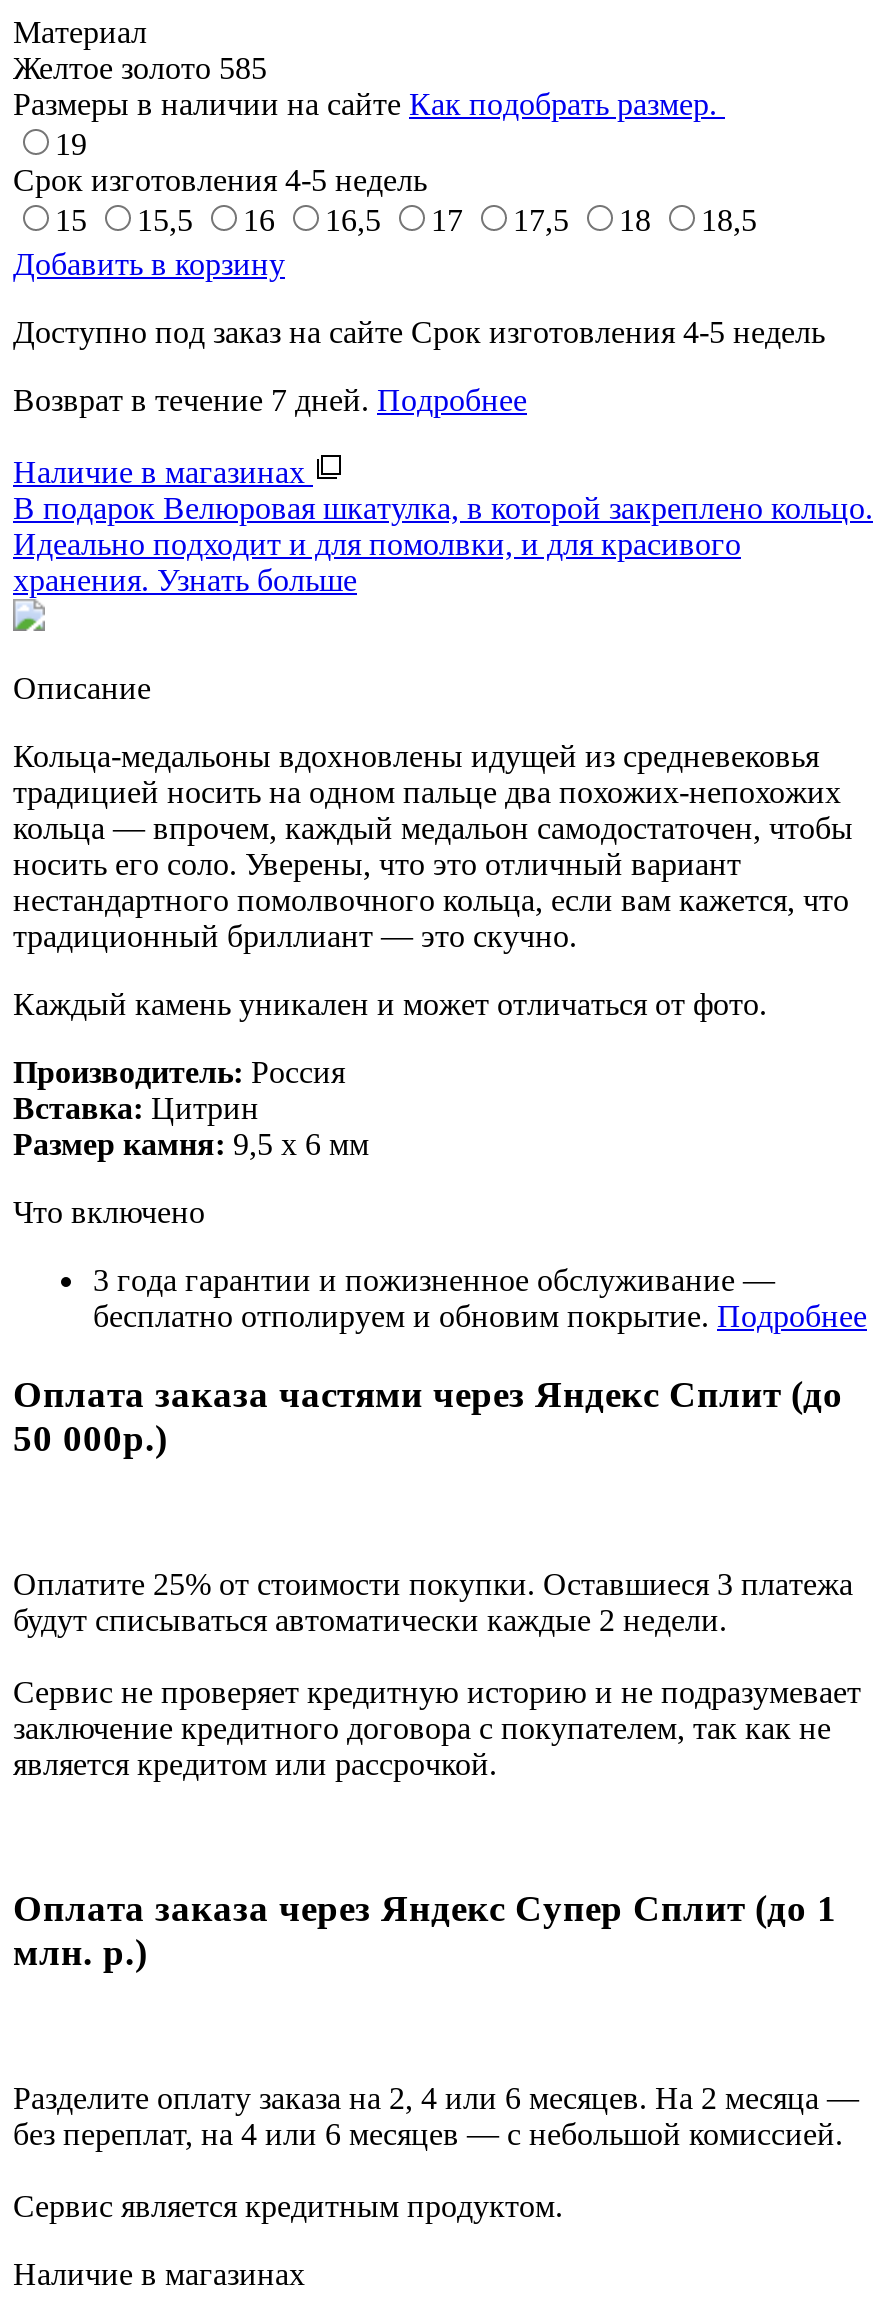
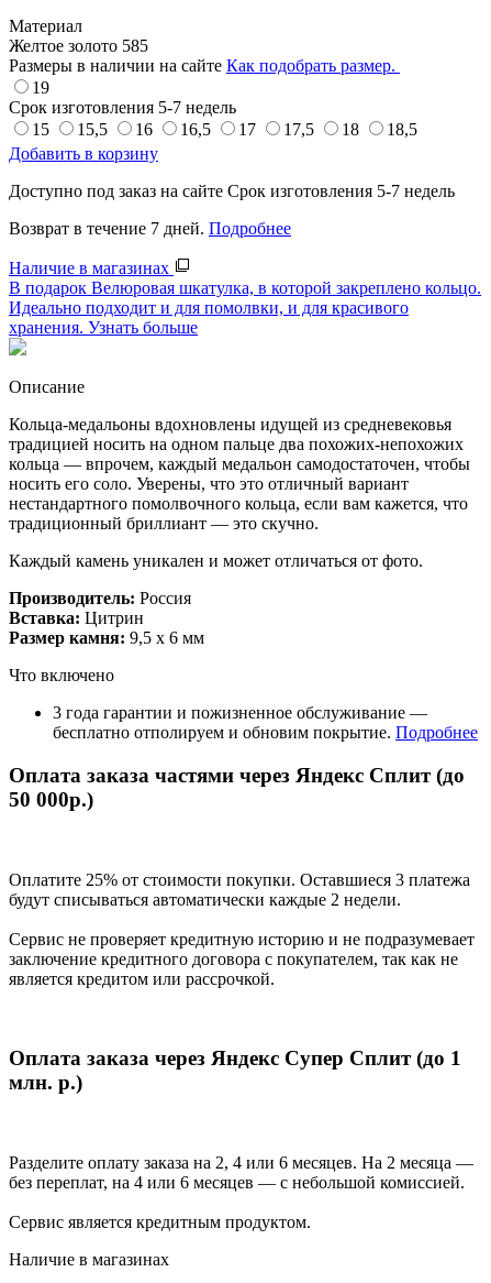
[13,163,427,197] Срок изготовления 4-5 недель -> [9,98,236,117] Срок изготовления 5-7 недель
[13,315,825,349] Доступно под заказ на сайте Срок изготовления 4-5 недель -> [9,182,455,200] Доступно под заказ на сайте Срок изготовления 5-7 недель

